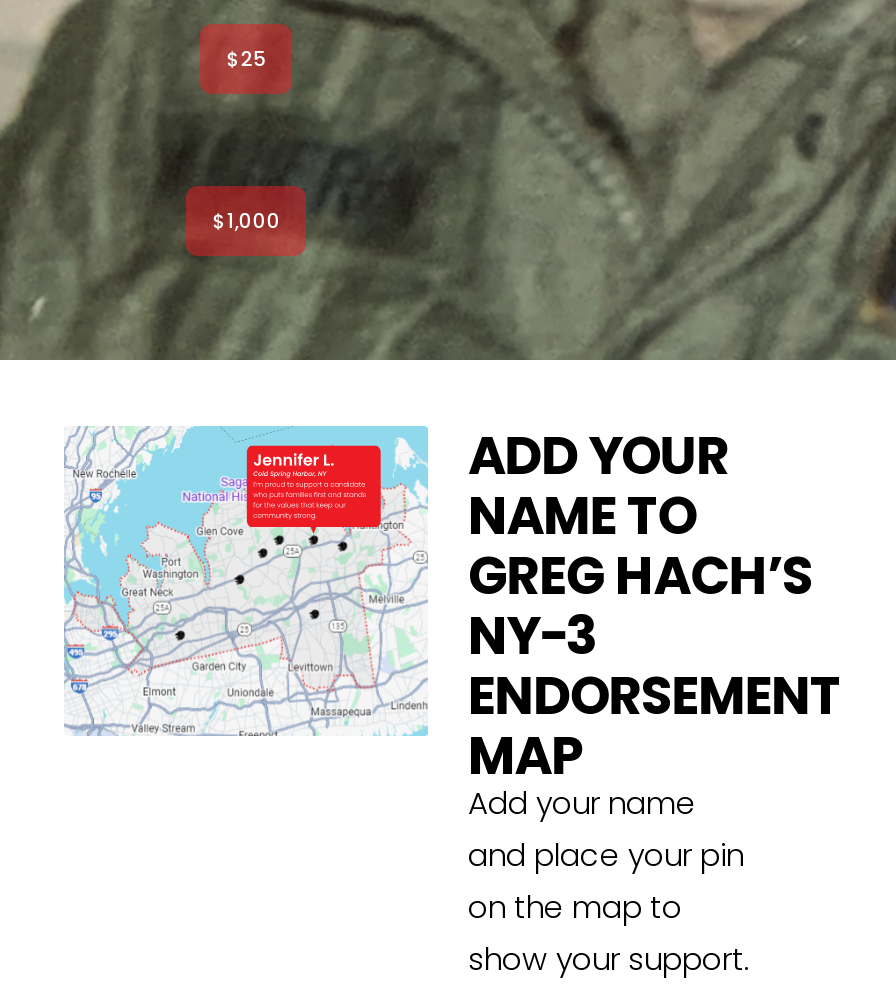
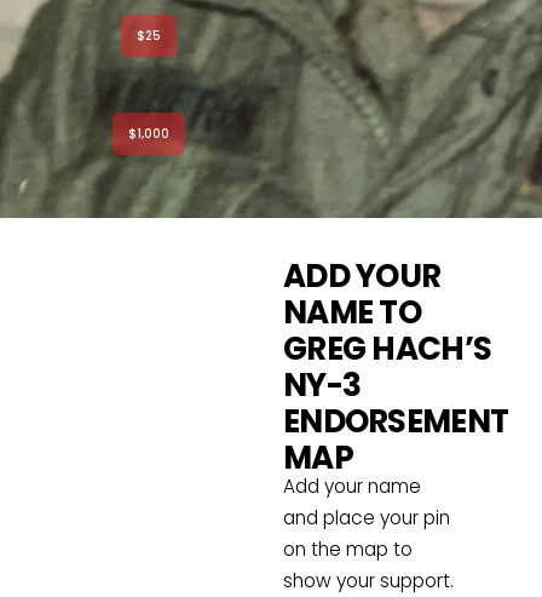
[62,424,430,738] [image] -> none

